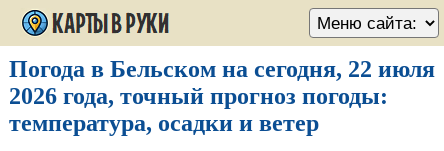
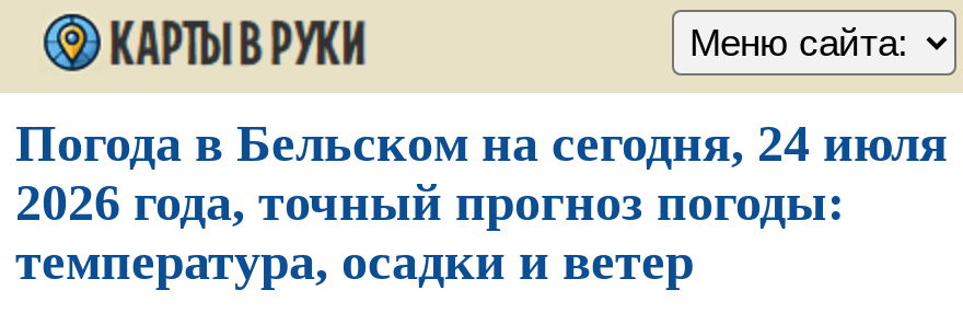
[9,56,435,82] Погода в Бельском на сегодня, 22 июля -> [15,115,948,172] Погода в Бельском на сегодня, 24 июля

